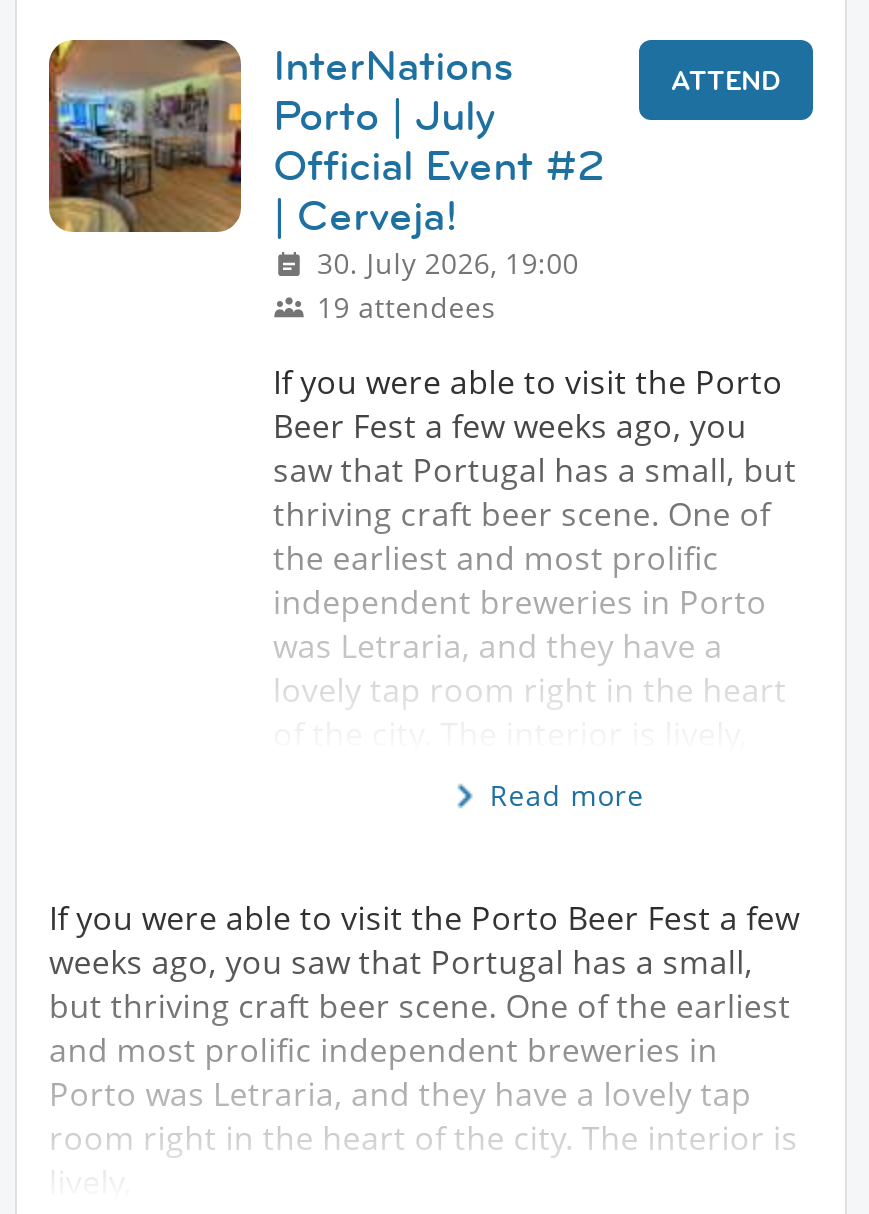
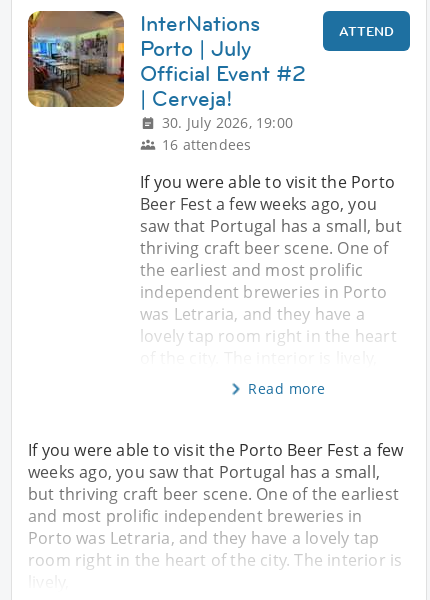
[317,288,496,326] 19 attendees -> [162,135,251,154] 16 attendees

